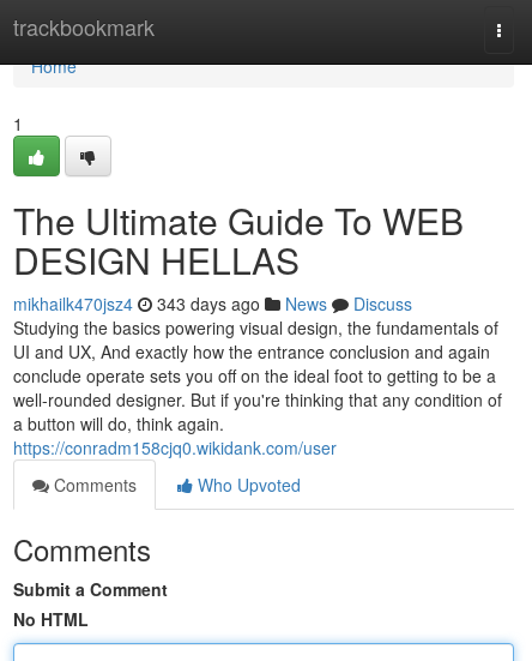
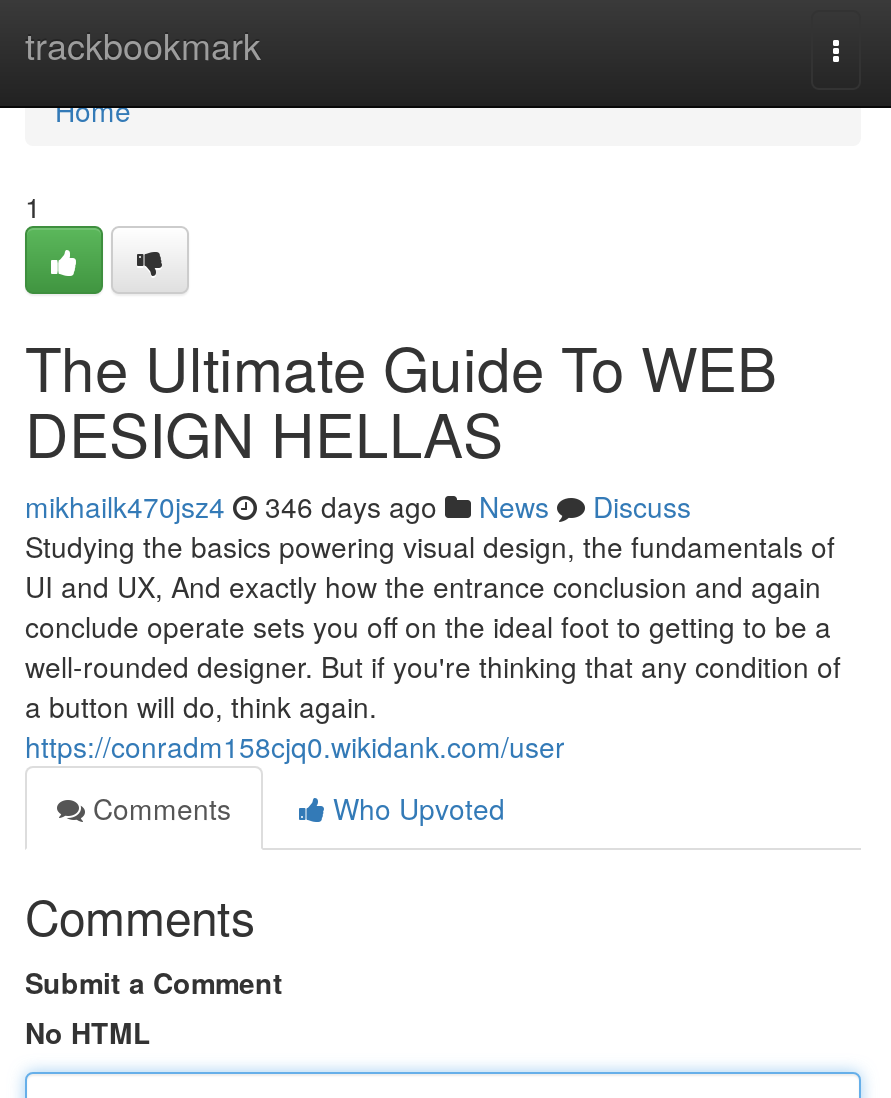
[13,292,412,316] mikhailk470jsz4 343 days ago News Discuss -> [25,486,691,526] mikhailk470jsz4 346 days ago News Discuss

